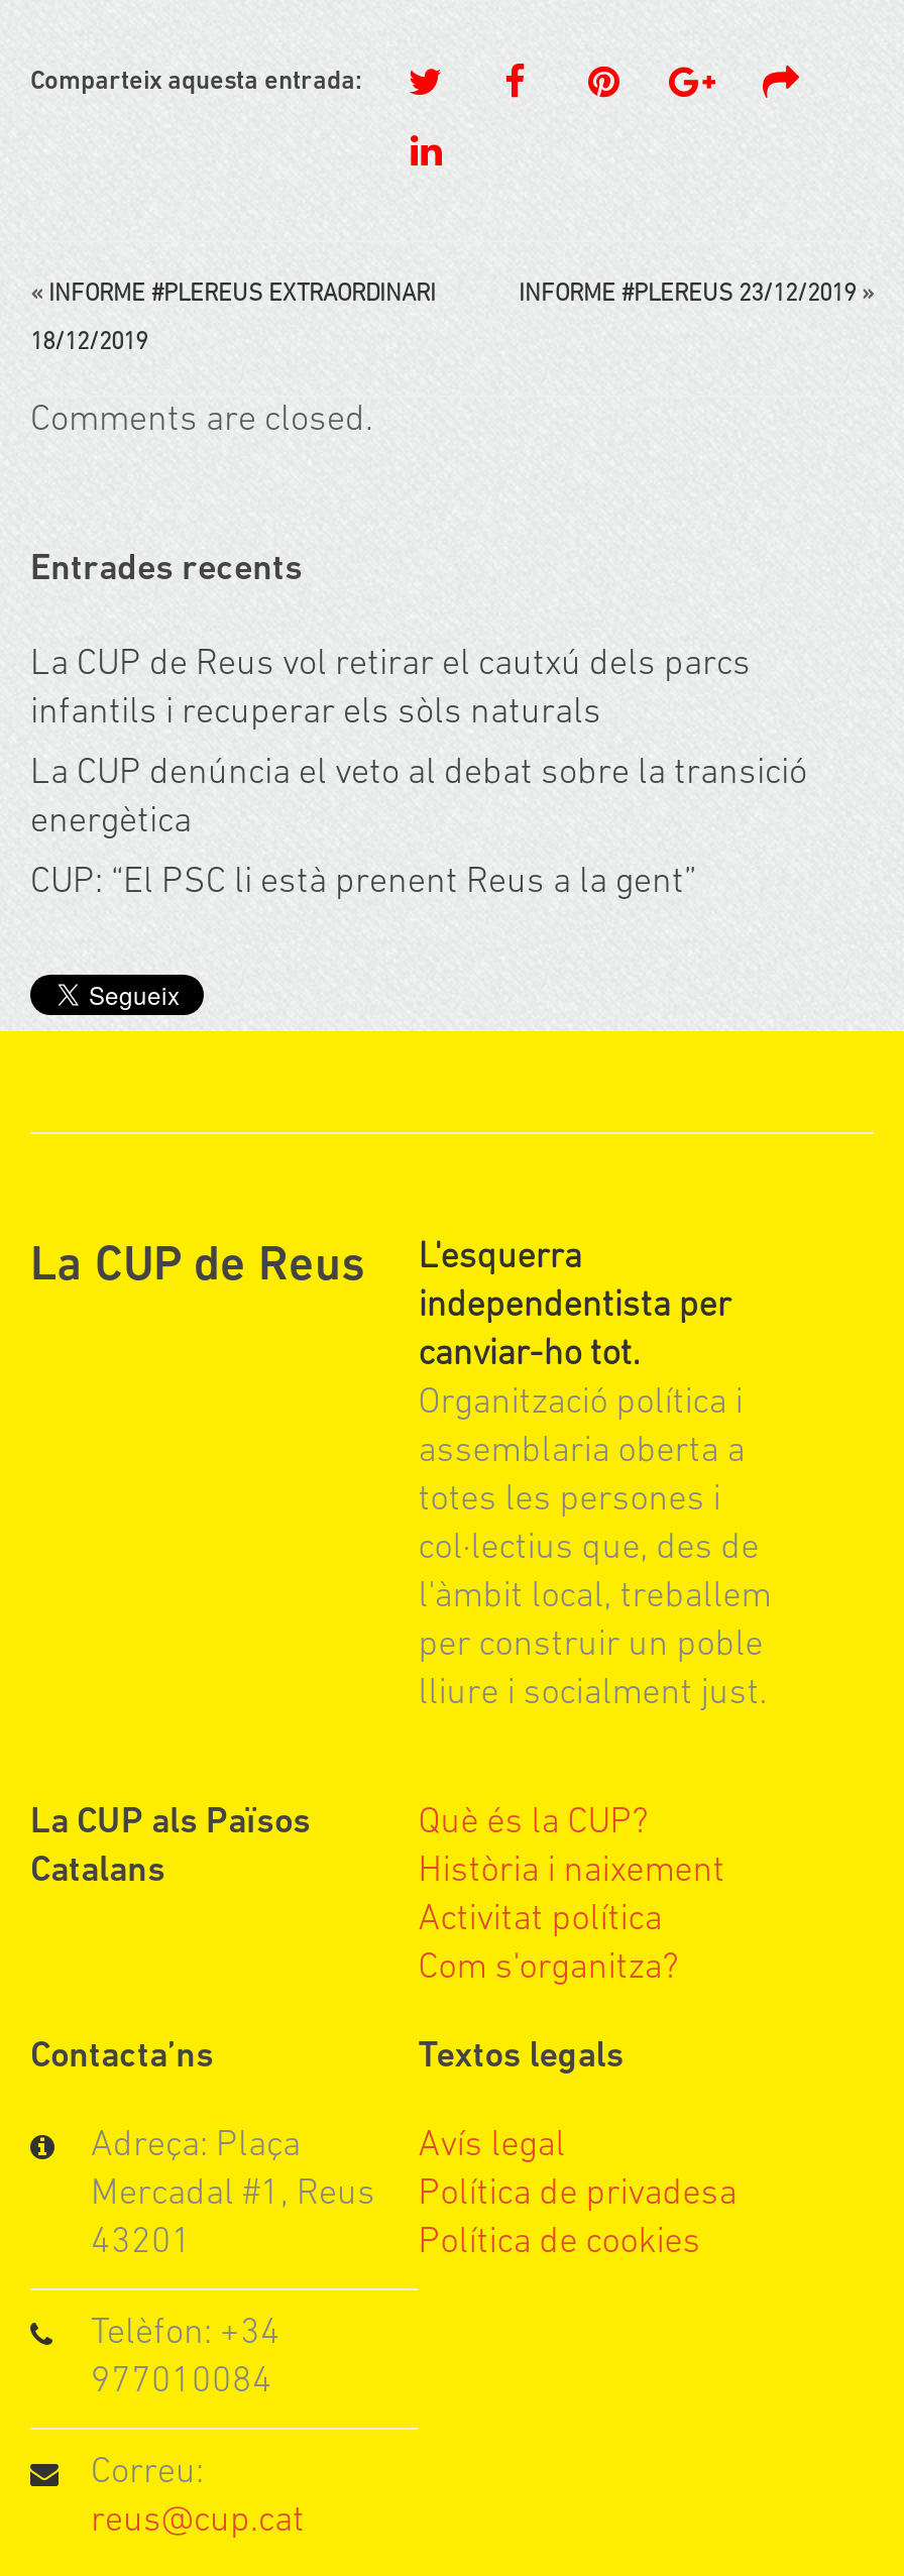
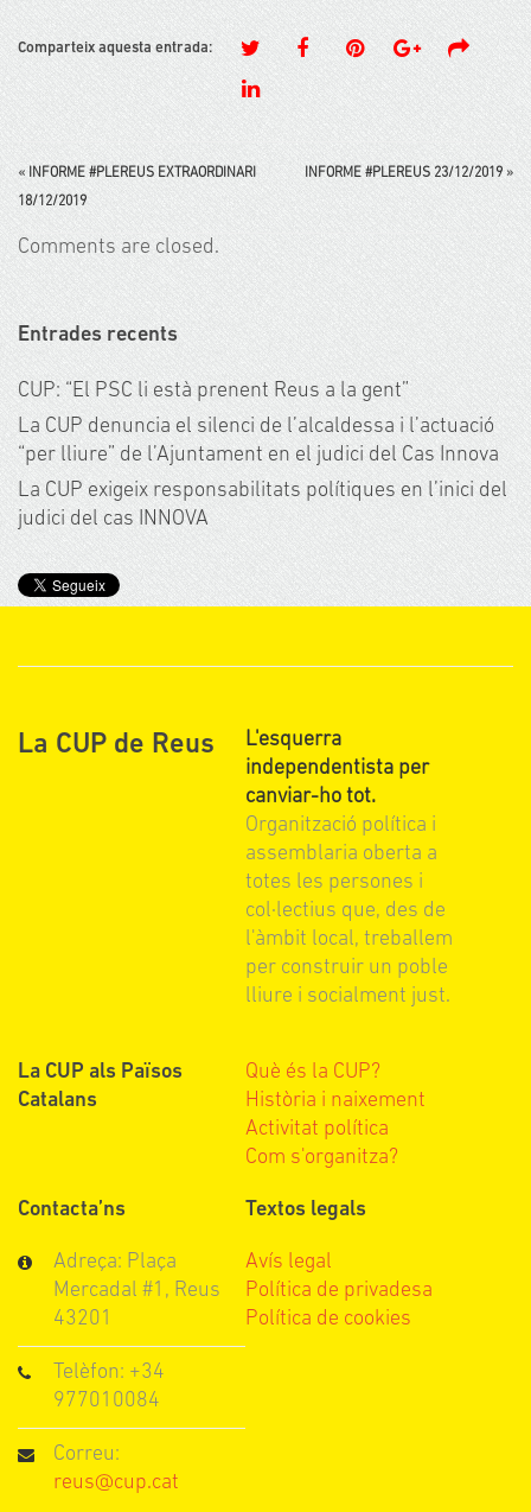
[30,647,807,842] La CUP de Reus vol retirar el cautxú dels parcs | infantils i recuperar els sòls naturals | La CUP denúncia el veto al debat sobre la transició | energètica -> none
moved [30,865,696,903] -> [18,380,409,403]: CUP: “El PSC li està prenent Reus a la gent”
none -> [18,416,507,531] La CUP denuncia el silenci de l’alcaldessa i l’actuació | “per lliure” de l’Ajuntament en el judici del Cas Innova | La CUP exigeix responsabilitats polítiques en l’inici del | judici del cas INNOVA

